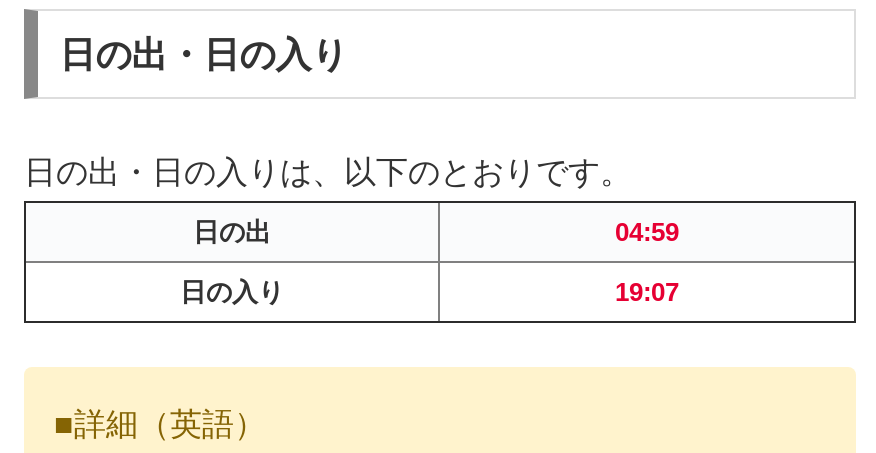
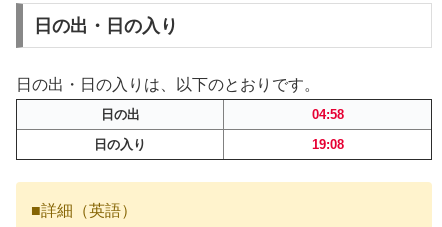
[615,217,679,247] 04:59 -> [311,107,343,122] 04:58
[615,277,679,307] 19:07 -> [311,137,343,152] 19:08

